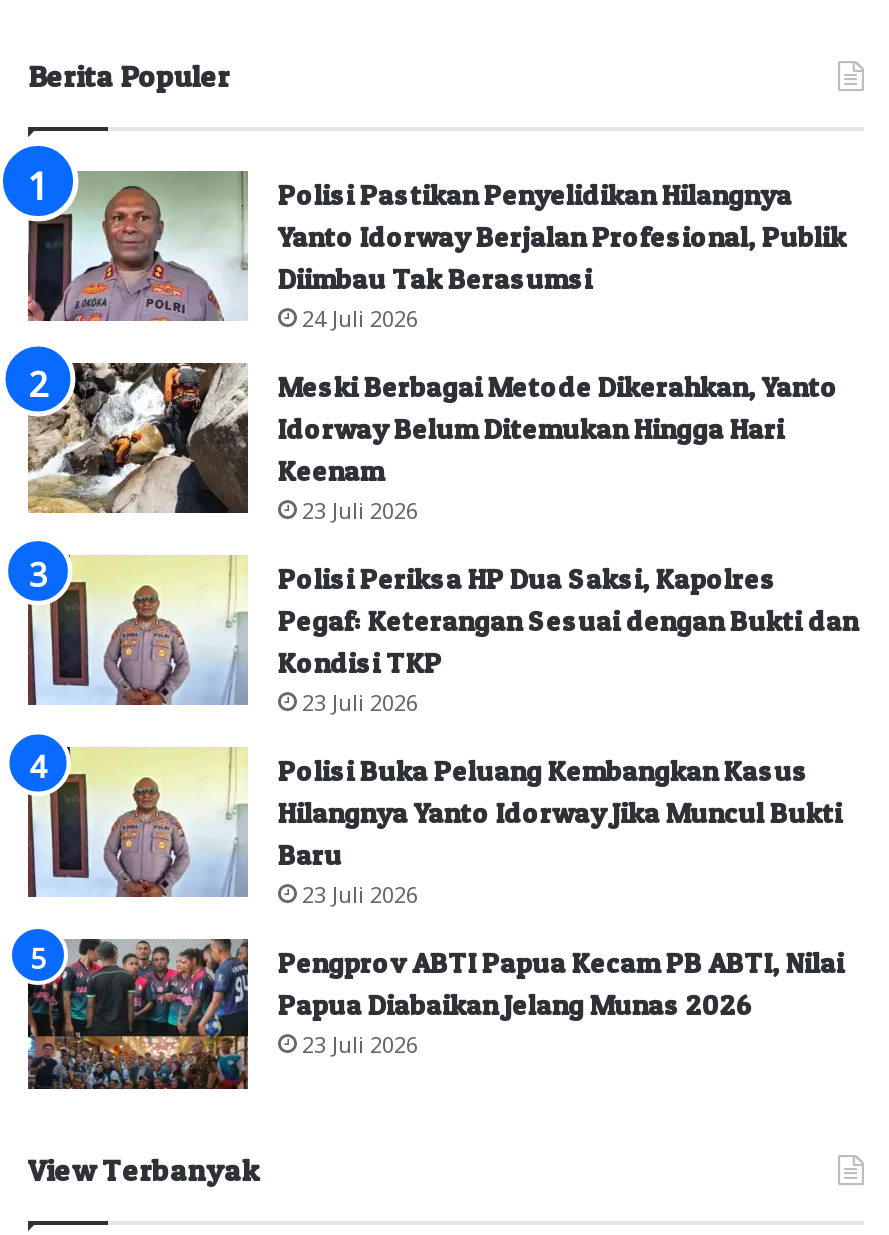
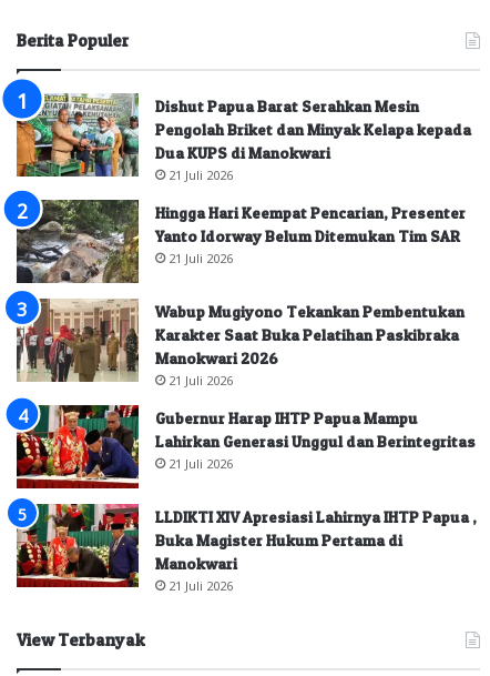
[26,169,846,328] [image] | Polisi Pastikan Penyelidikan Hilangnya | Yanto Idorway Berjalan Profesional, Publik | Diimbau Tak Berasumsi | 24 Juli 2026 -> [16,93,471,181] [image] | Dishut Papua Barat Serahkan Mesin | Pengolah Briket dan Minyak Kelapa kepada | Dua KUPS di Manokwari | 21 Juli 2026
[26,361,838,520] [image] | Meski Berbagai Metode Dikerahkan, Yanto | Idorway Belum Ditemukan Hingga Hari | Keenam | 23 Juli 2026 -> [16,200,466,284] [image] | Hingga Hari Keempat Pencarian, Presenter | Yanto Idorway Belum Ditemukan Tim SAR | 21 Juli 2026
[28,555,858,712] [image] | Polisi Periksa HP Dua Saksi, Kapolres | Pegaf: Keterangan Sesuai dengan Bukti dan | Kondisi TKP | 23 Juli 2026 -> [17,297,465,386] [image] | Wabup Mugiyono Tekankan Pembentukan | Karakter Saat Buka Pelatihan Paskibraka | Manokwari 2026 | 21 Juli 2026
[28,747,842,904] [image] | Polisi Buka Peluang Kembangkan Kasus | Hilangnya Yanto Idorway Jika Muncul Bukti | Baru | 23 Juli 2026 -> [17,404,476,490] [image] | Gubernur Harap IHTP Papua Mampu | Lahirkan Generasi Unggul dan Berintegritas | 21 Juli 2026
[10,915,844,1091] [image] | Pengprov ABTI Papua Kecam PB ABTI, Nilai | Papua Diabaikan Jelang Munas 2026 | 23 Juli 2026 -> [7,497,477,595] [image] | LLDIKTI XIV Apresiasi Lahirnya IHTP Papua , | Buka Magister Hukum Pertama di | Manokwari | 21 Juli 2026

